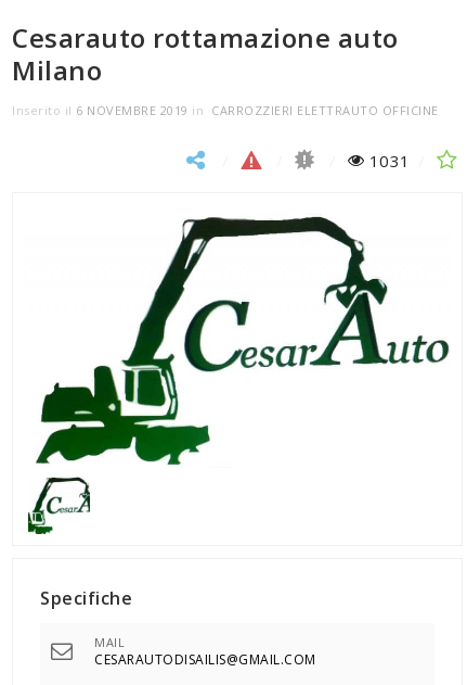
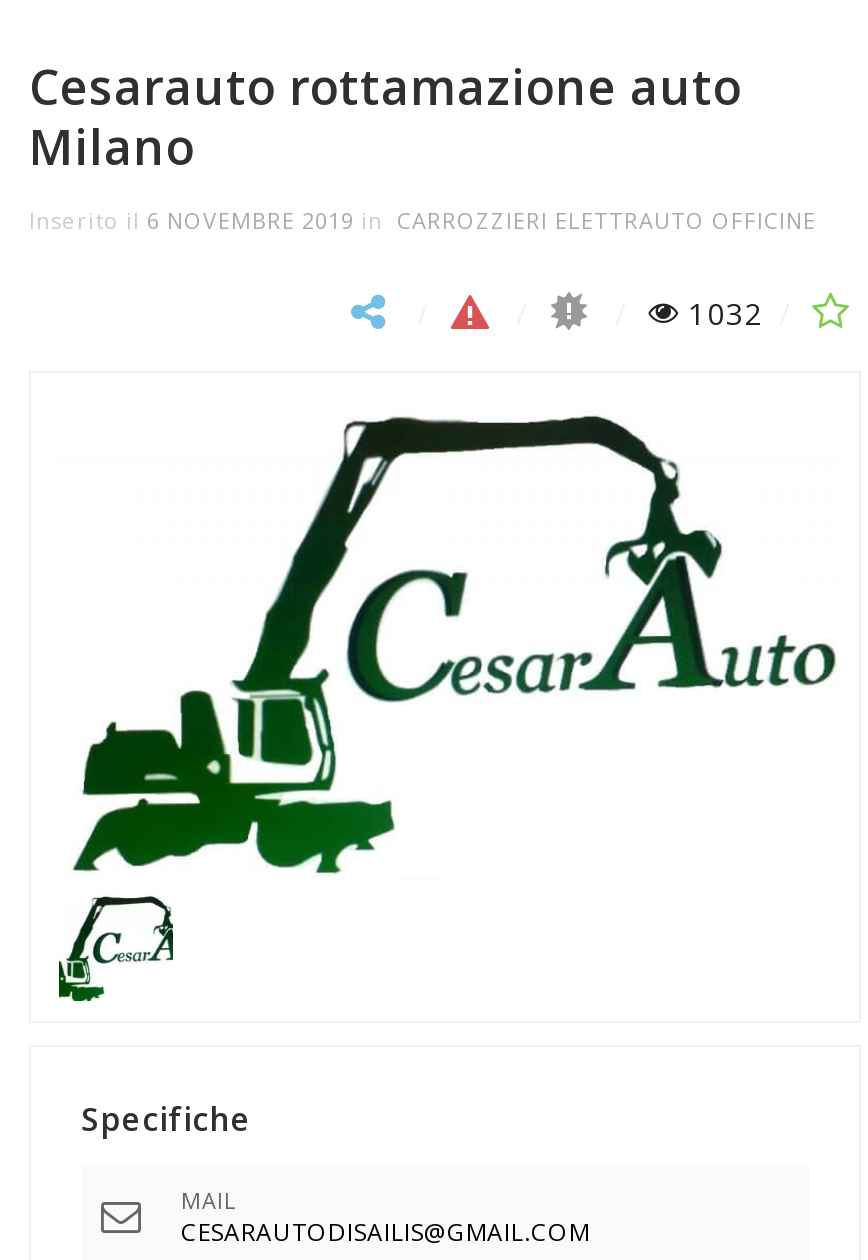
[364,150,410,172] 1031 -> [679,293,764,333] 1032

